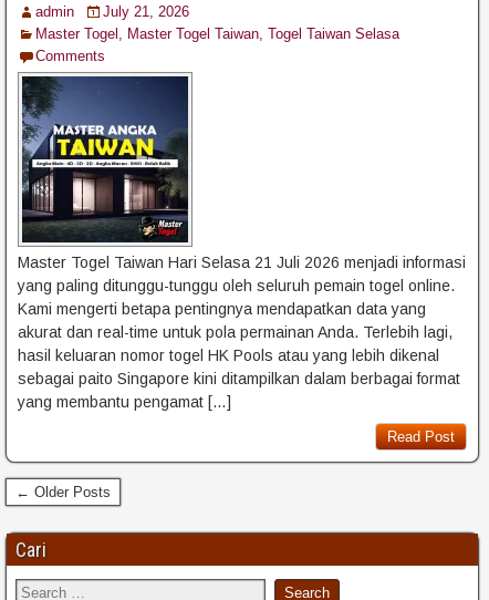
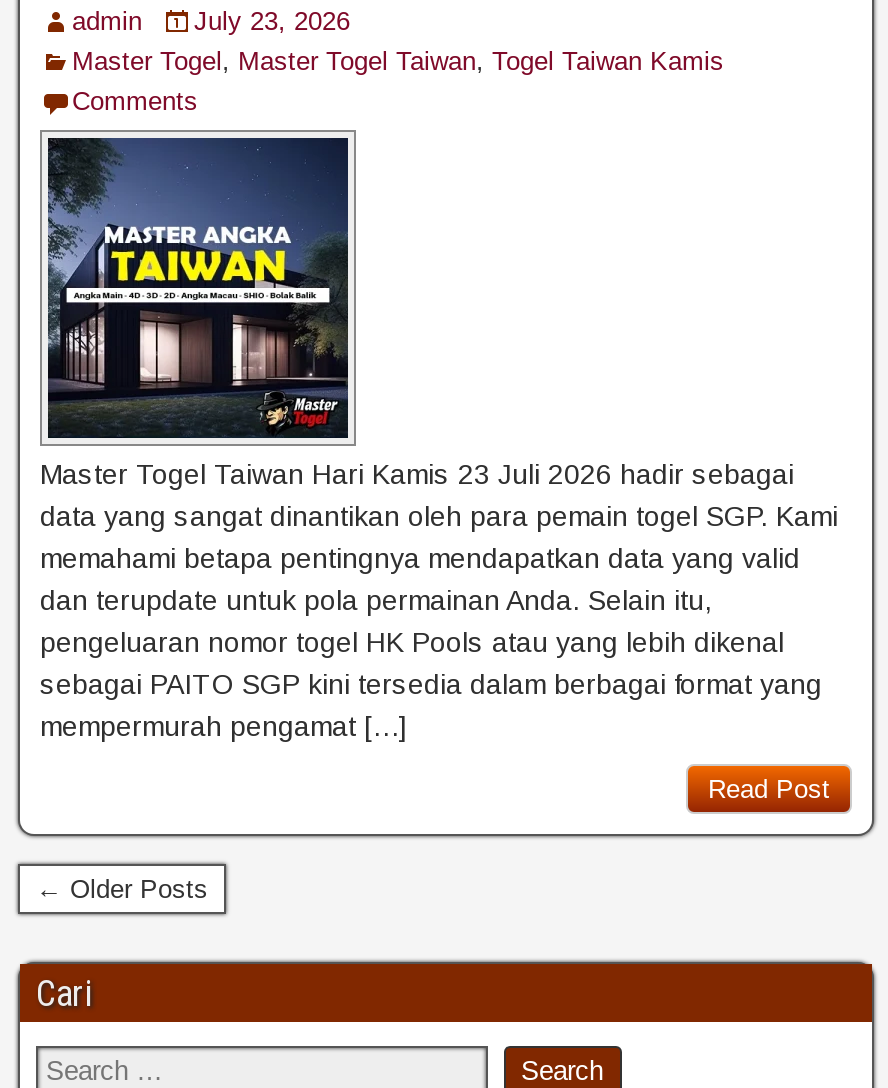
[35,3,189,20] admin July 21, 2026 -> [72,6,350,36] admin July 23, 2026
[35,25,399,42] Master Togel, Master Togel Taiwan, Togel Taiwan Selasa -> [72,46,724,76] Master Togel, Master Togel Taiwan, Togel Taiwan Kamis
[18,253,466,410] Master Togel Taiwan Hari Selasa 21 Juli 2026 menjadi informasi | yang paling ditunggu-tunggu oleh seluruh pemain togel online. | Kami mengerti betapa pentingnya mendapatkan data yang | akurat dan real-time untuk pola permainan Anda. Terlebih lagi, | hasil keluaran nomor togel HK Pools atau yang lebih dikenal | sebagai paito Singapore kini ditampilkan dalam berbagai format | yang membantu pengamat […] -> [40,458,838,742] Master Togel Taiwan Hari Kamis 23 Juli 2026 hadir sebagai | data yang sangat dinantikan oleh para pemain togel SGP. Kami | memahami betapa pentingnya mendapatkan data yang valid | dan terupdate untuk pola permainan Anda. Selain itu, | pengeluaran nomor togel HK Pools atau yang lebih dikenal | sebagai PAITO SGP kini tersedia dalam berbagai format yang | mempermurah pengamat […]

